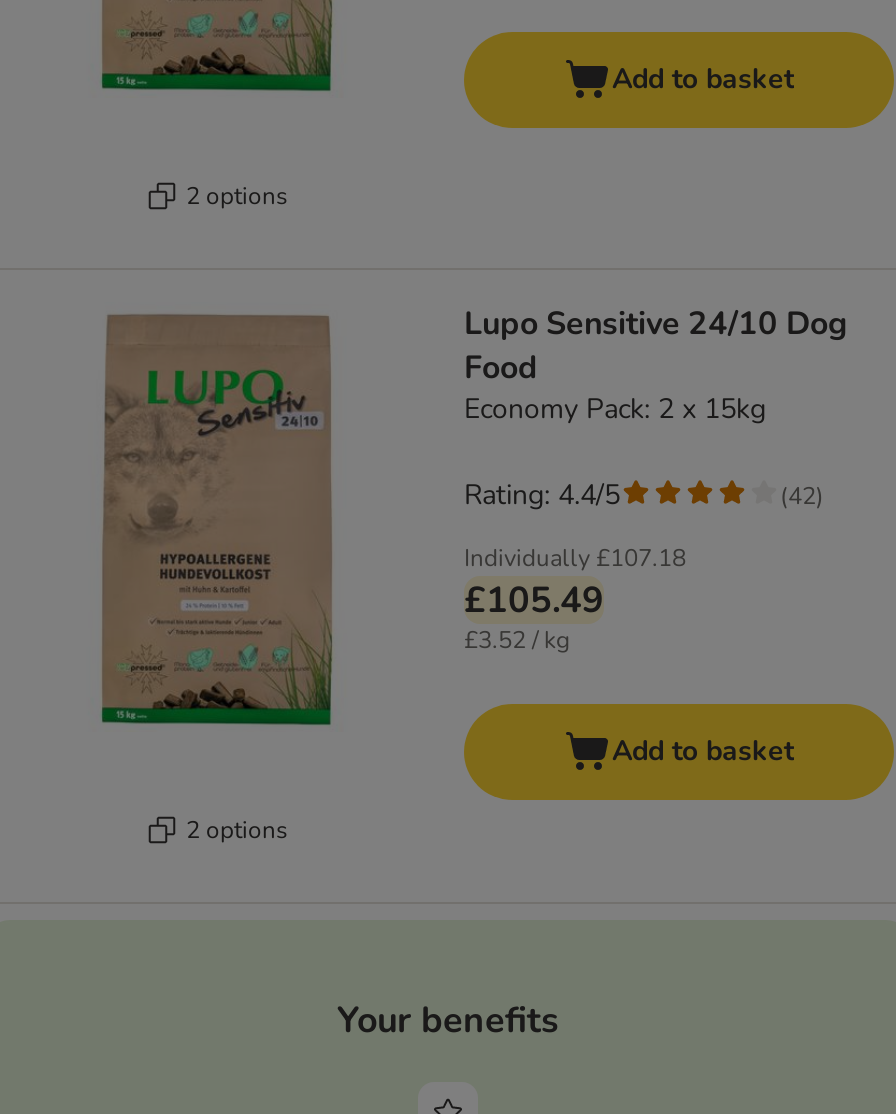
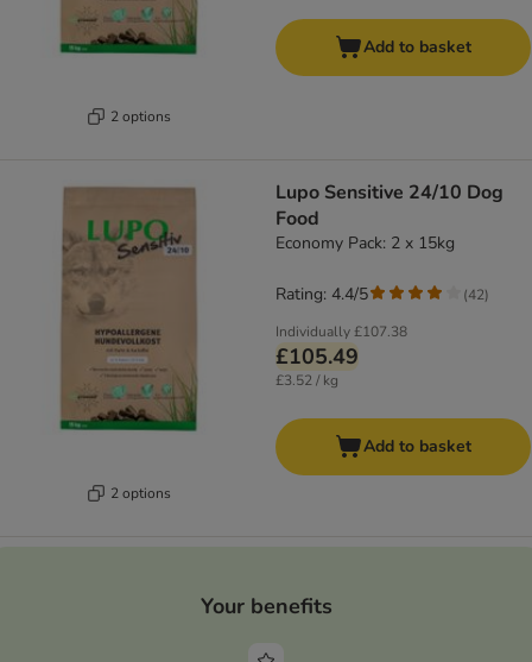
[464,542,686,574] Individually £107.18 -> [275,322,407,341] Individually £107.38

